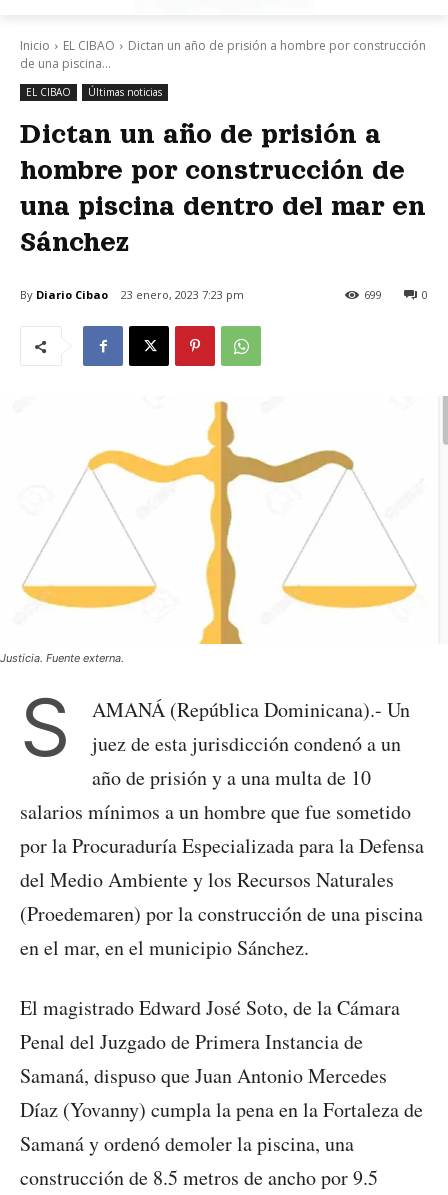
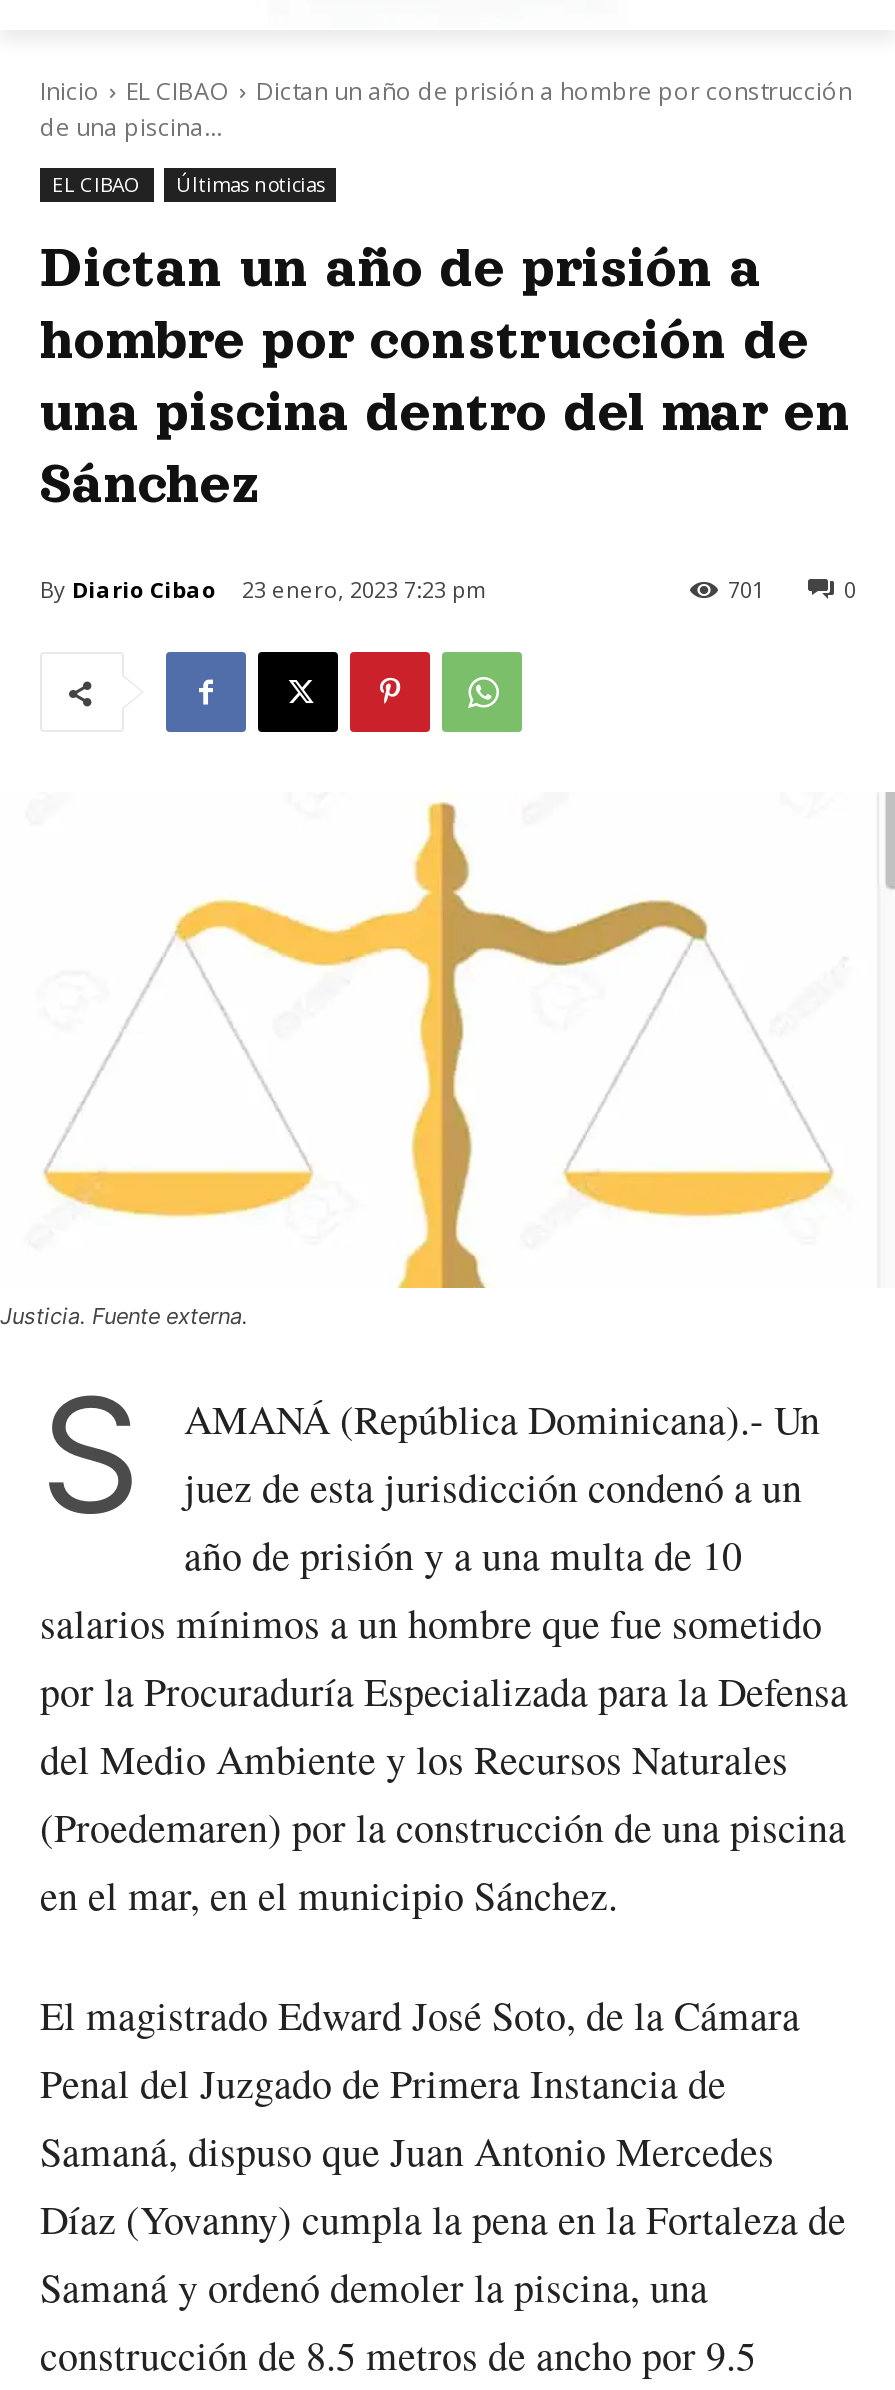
[364,287,382,302] 699 -> [728,575,764,605] 701

